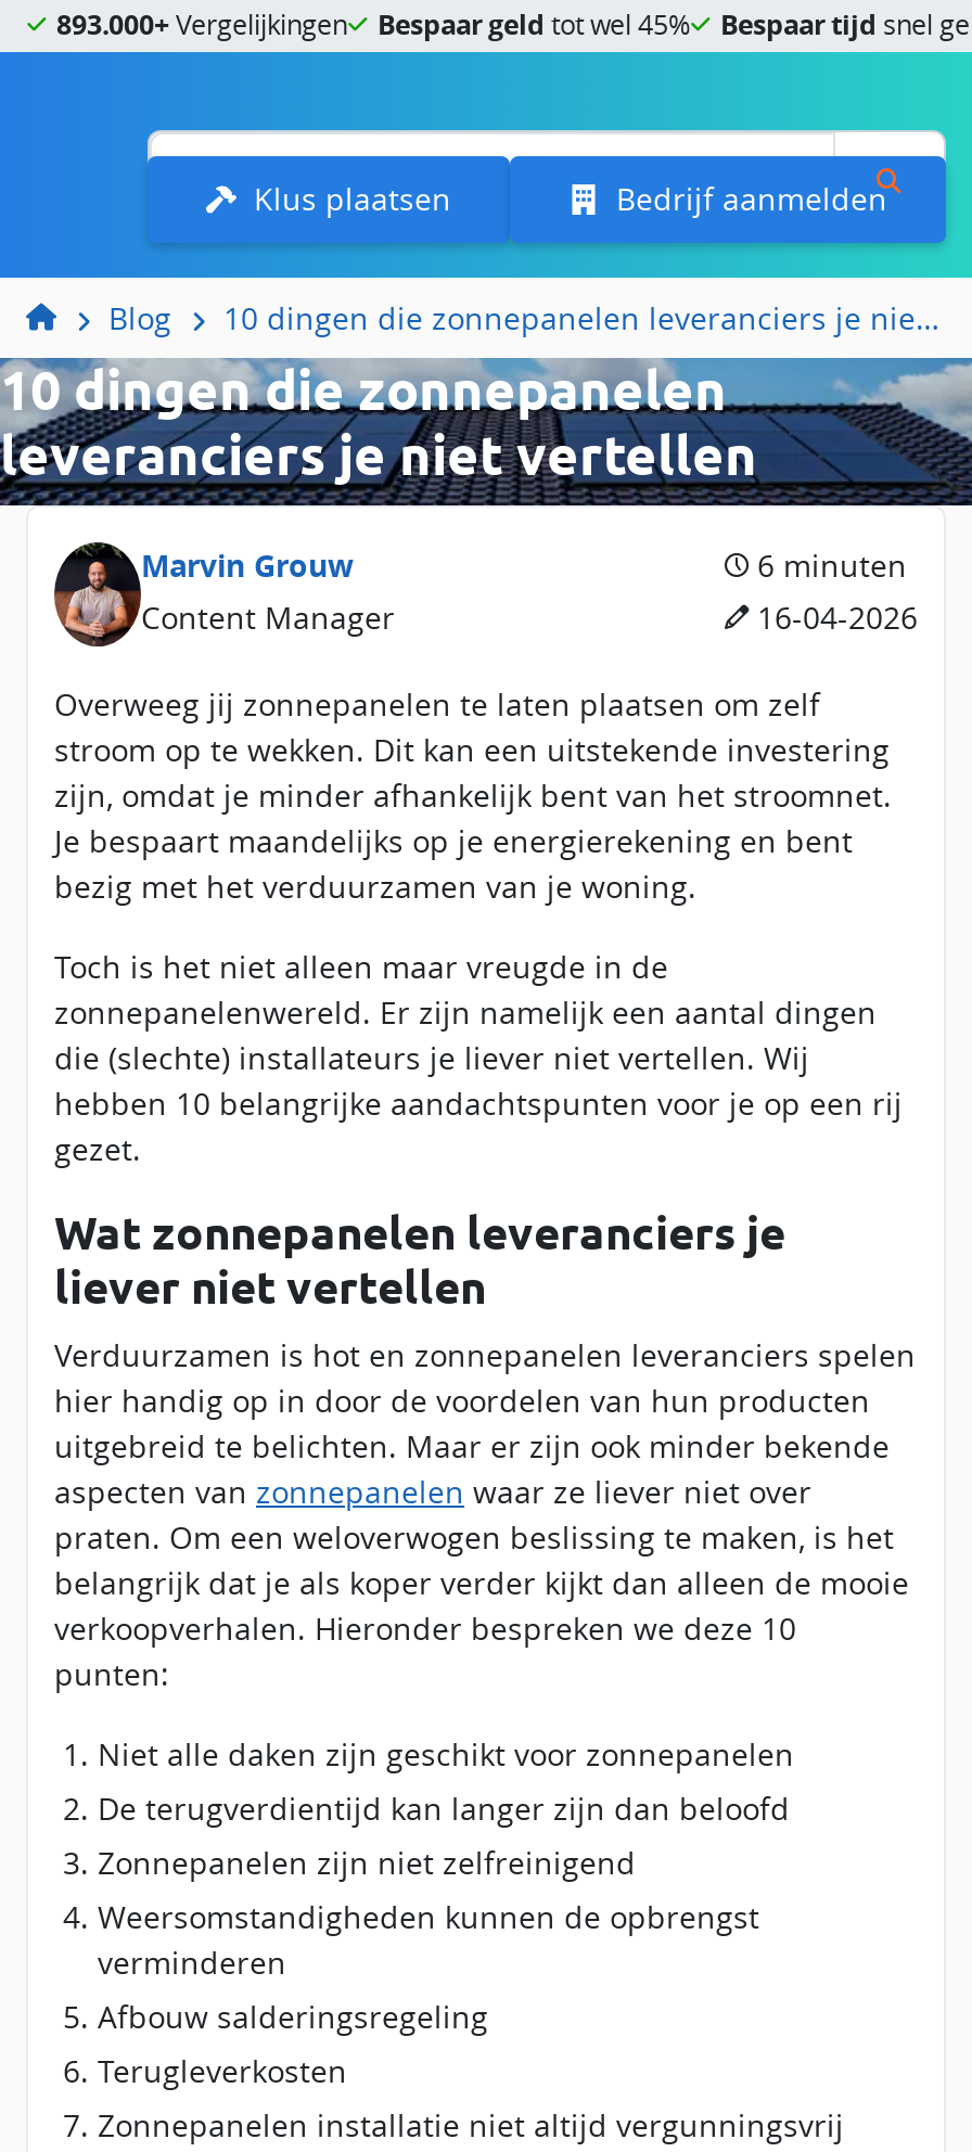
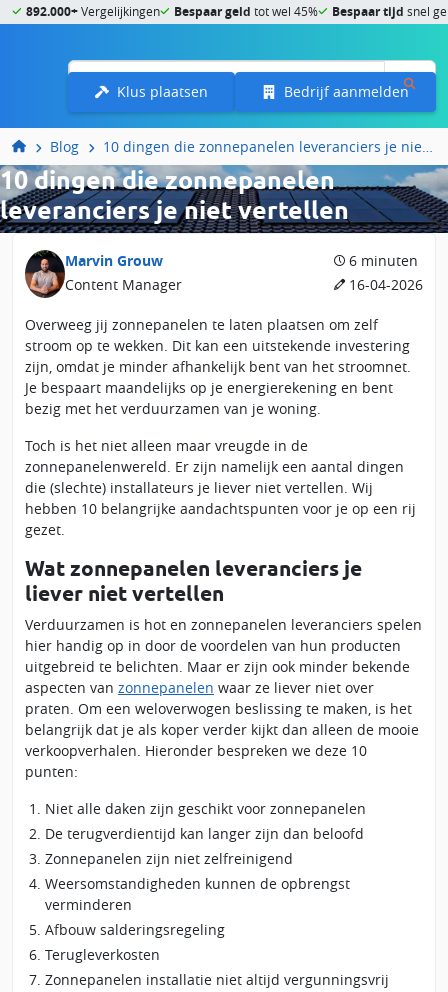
[56,7,347,43] 893.000+ Vergelijkingen -> [26,3,160,20] 892.000+ Vergelijkingen

